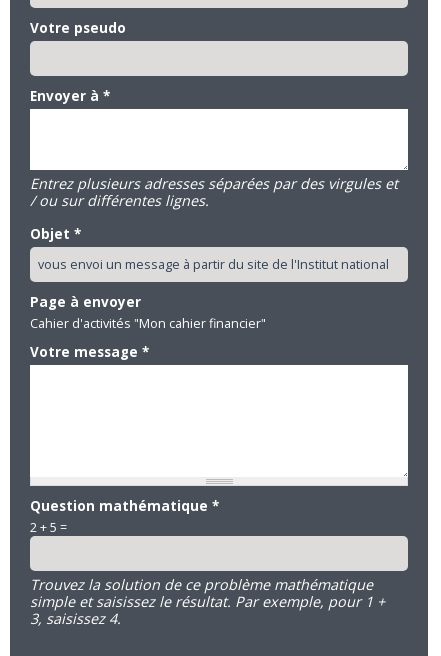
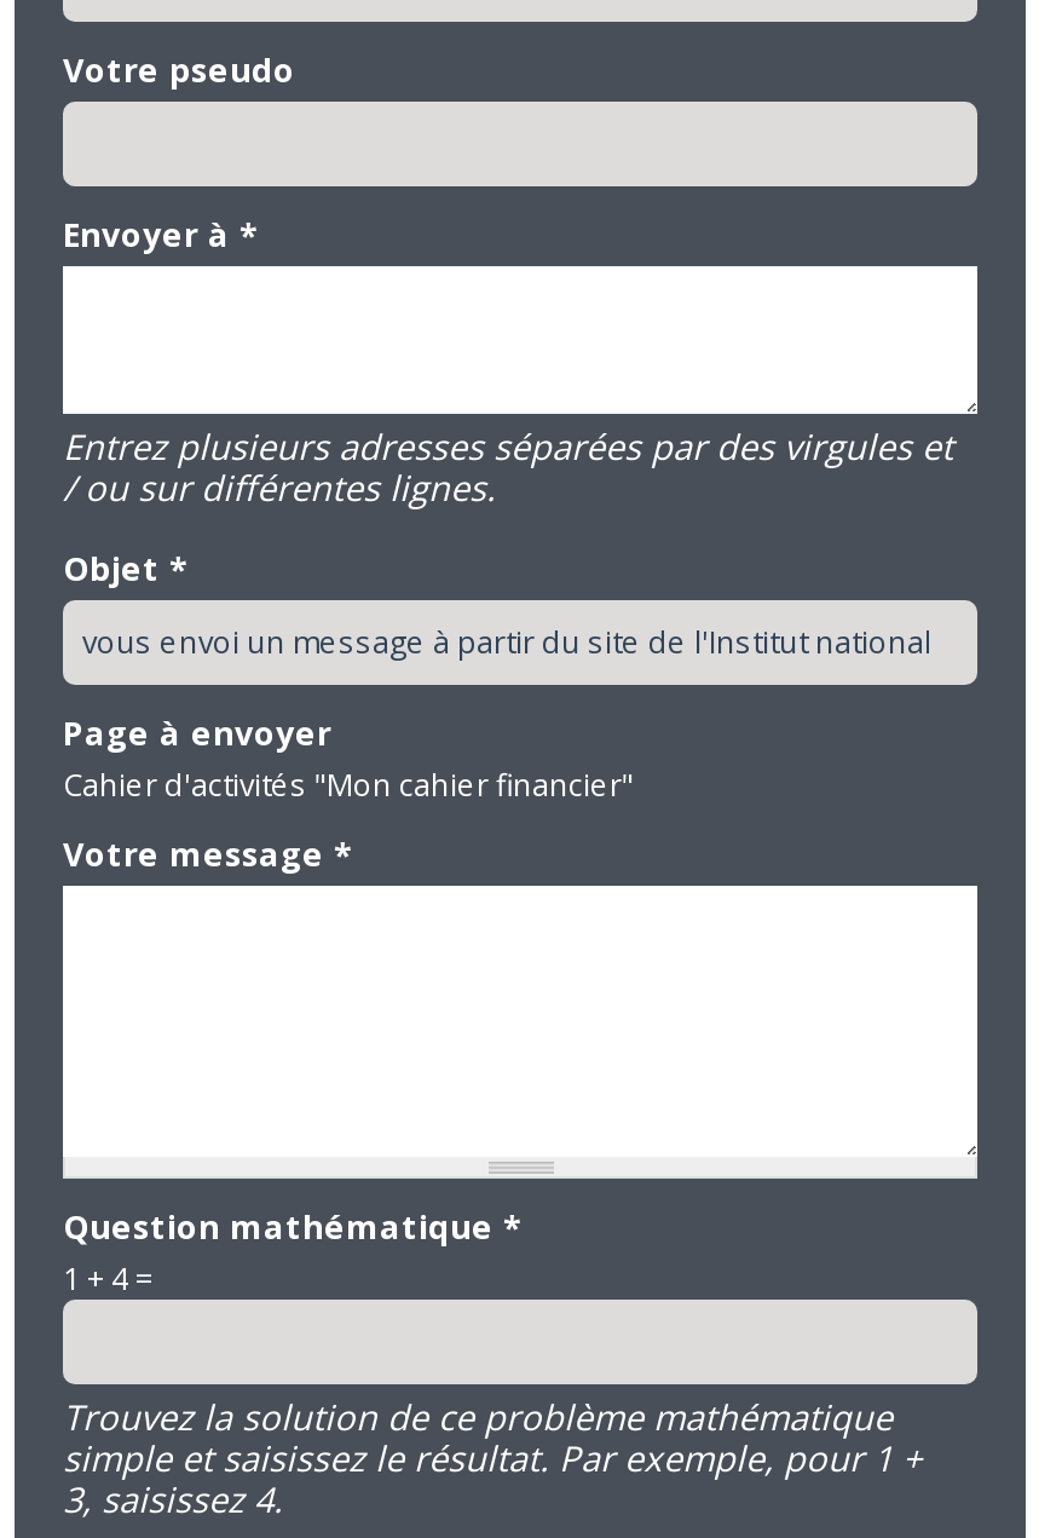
[30,519,67,536] 2 + 5 = -> [63,1258,152,1299] 1 + 4 =

